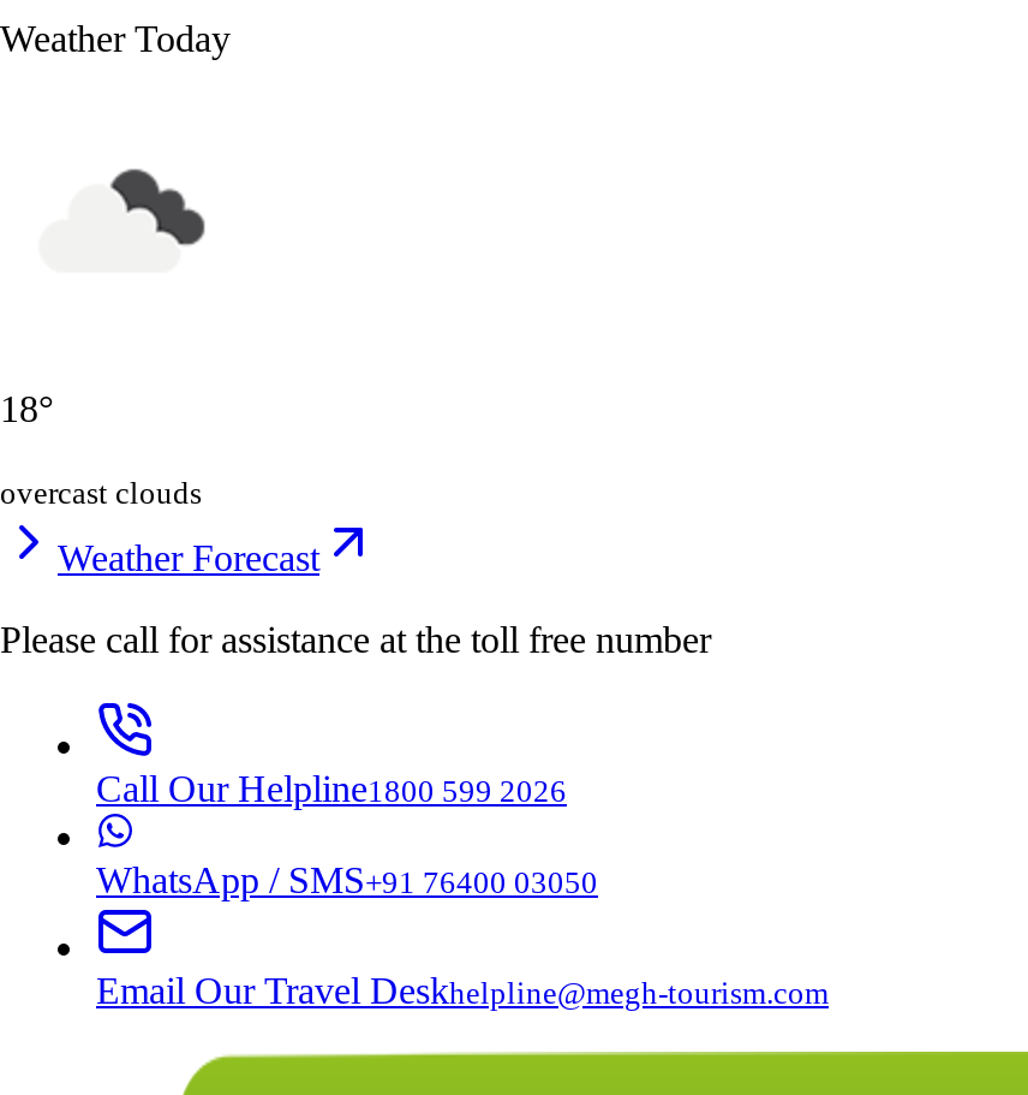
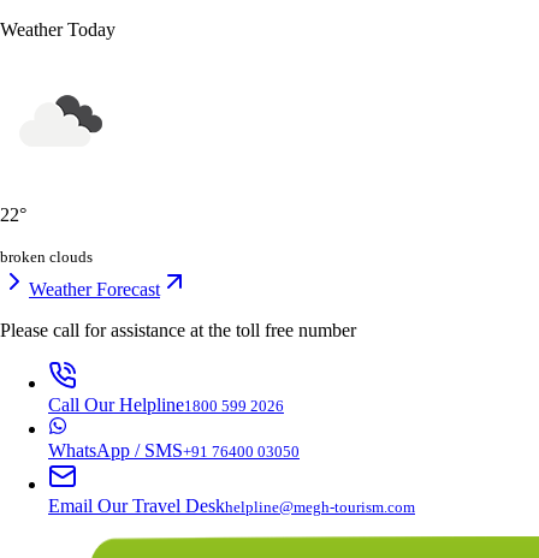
[0,387,53,428] 18° -> [0,204,26,224] 22°
[0,476,202,510] overcast clouds -> [0,248,93,265] broken clouds

